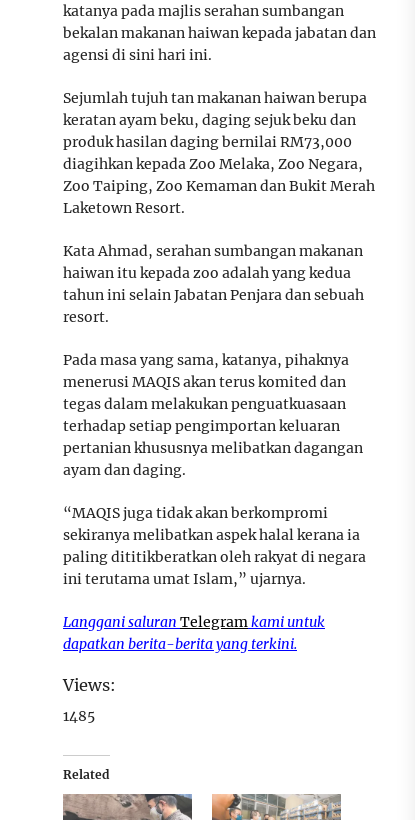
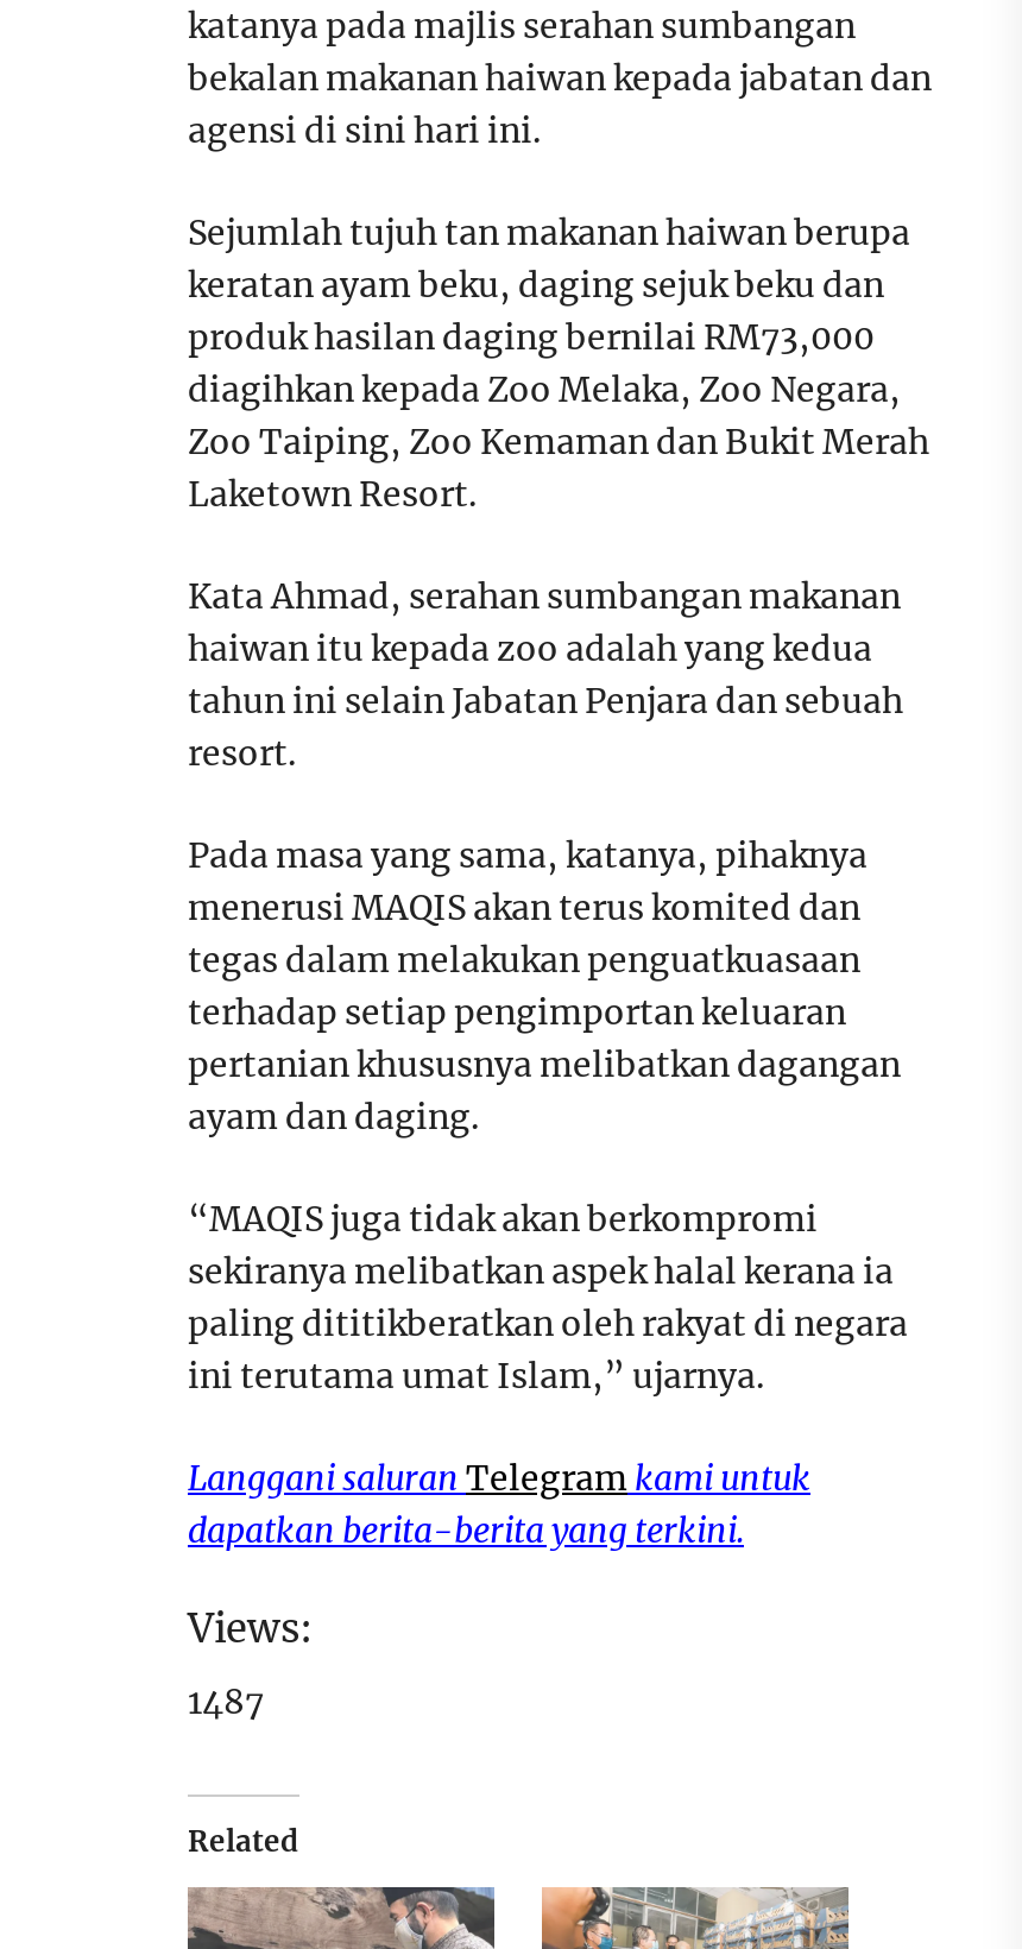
[63,707,95,725] 1485 -> [188,1681,264,1723] 1487

